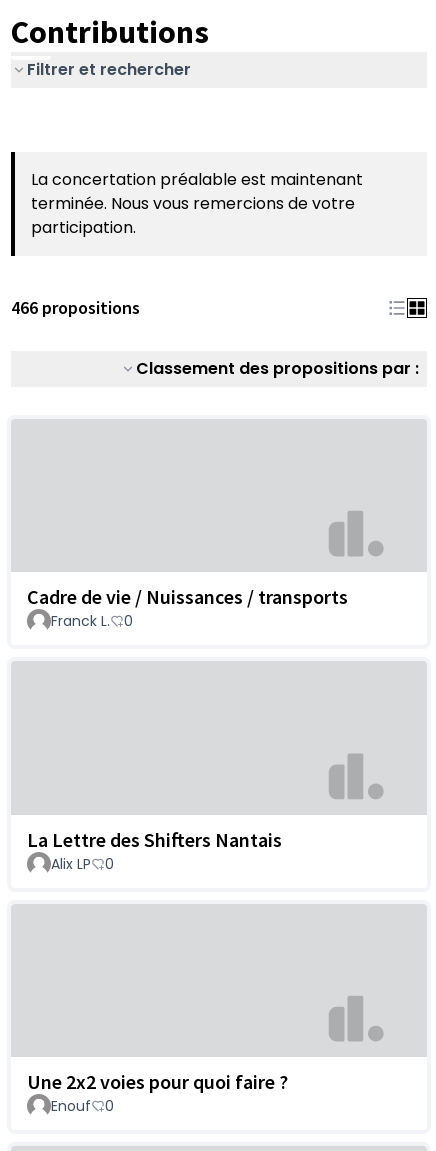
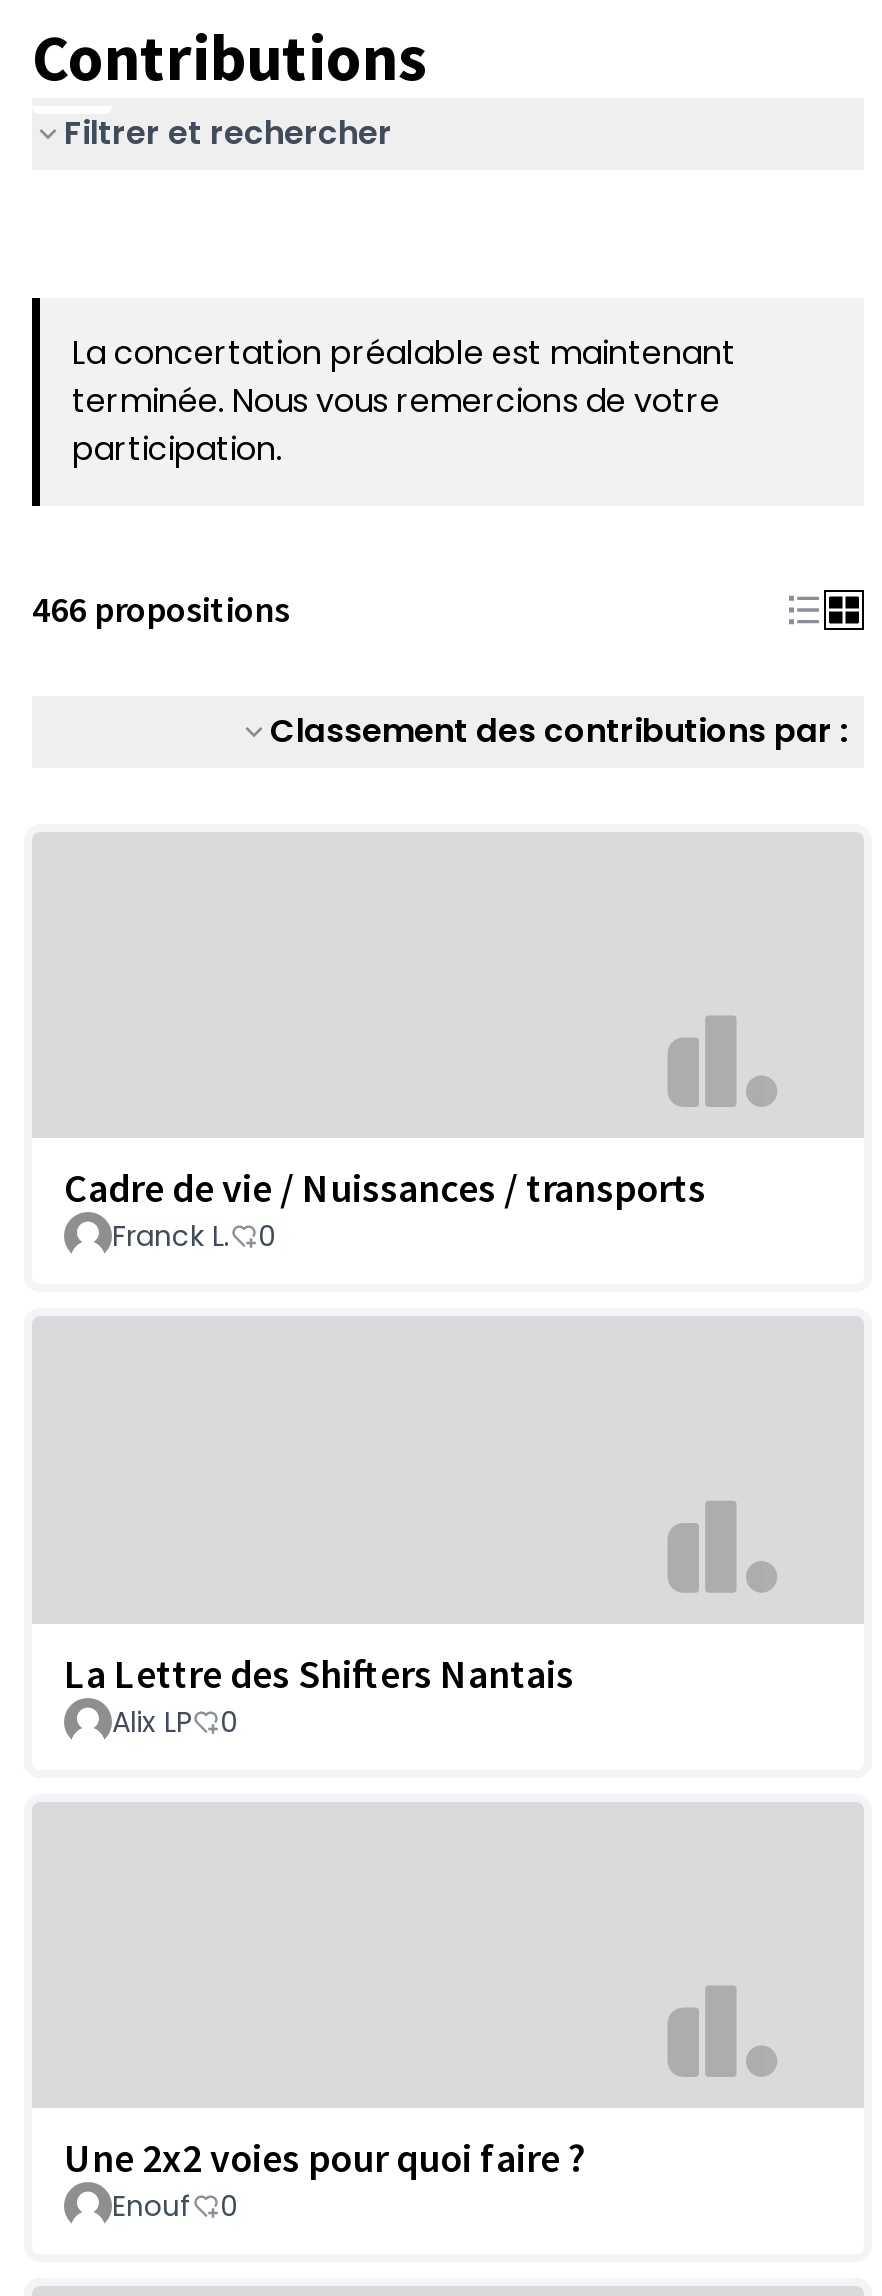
[136,357,419,380] Classement des propositions par : -> [270,708,848,754] Classement des contributions par :

